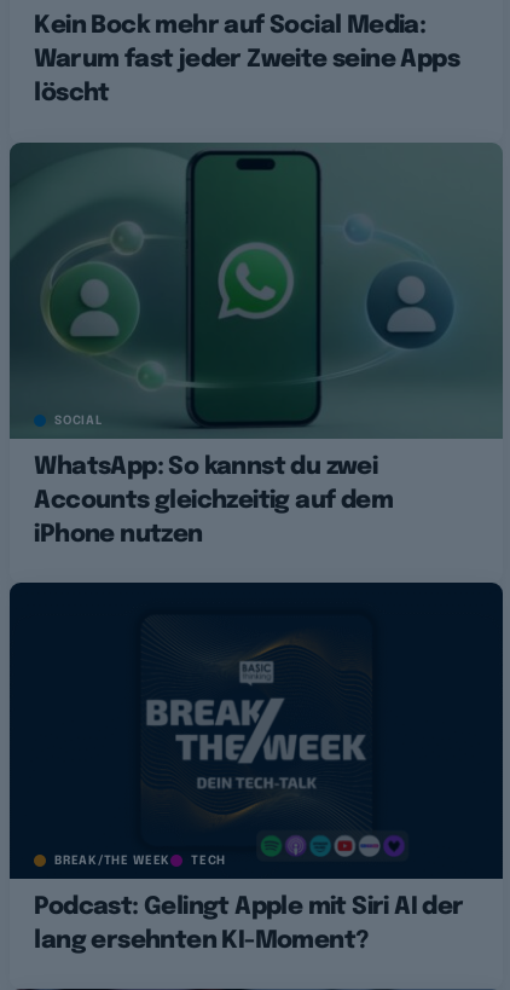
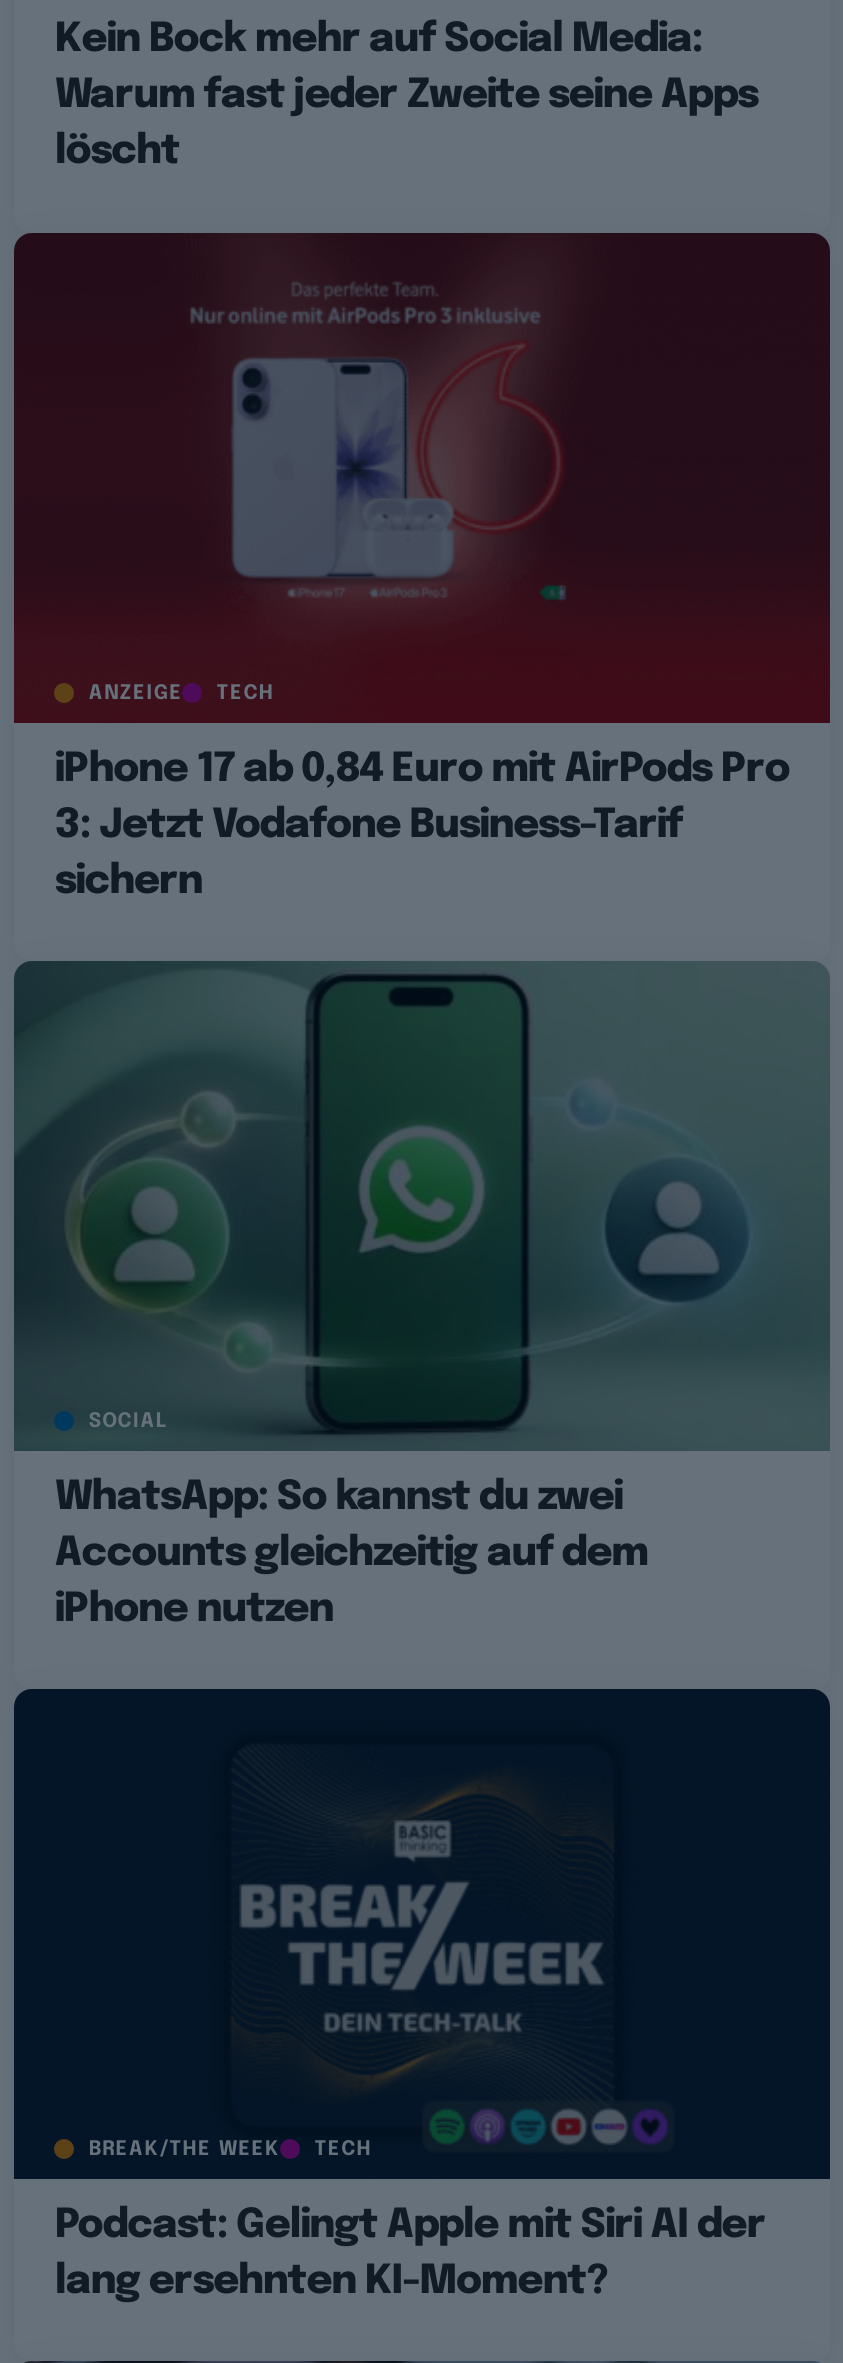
none -> [12,231,832,902] [image] | ANZEIGE | TECH | iPhone 17 ab 0,84 Euro mit AirPods Pro | 3: Jetzt Vodafone Business-Tarif | sichern

